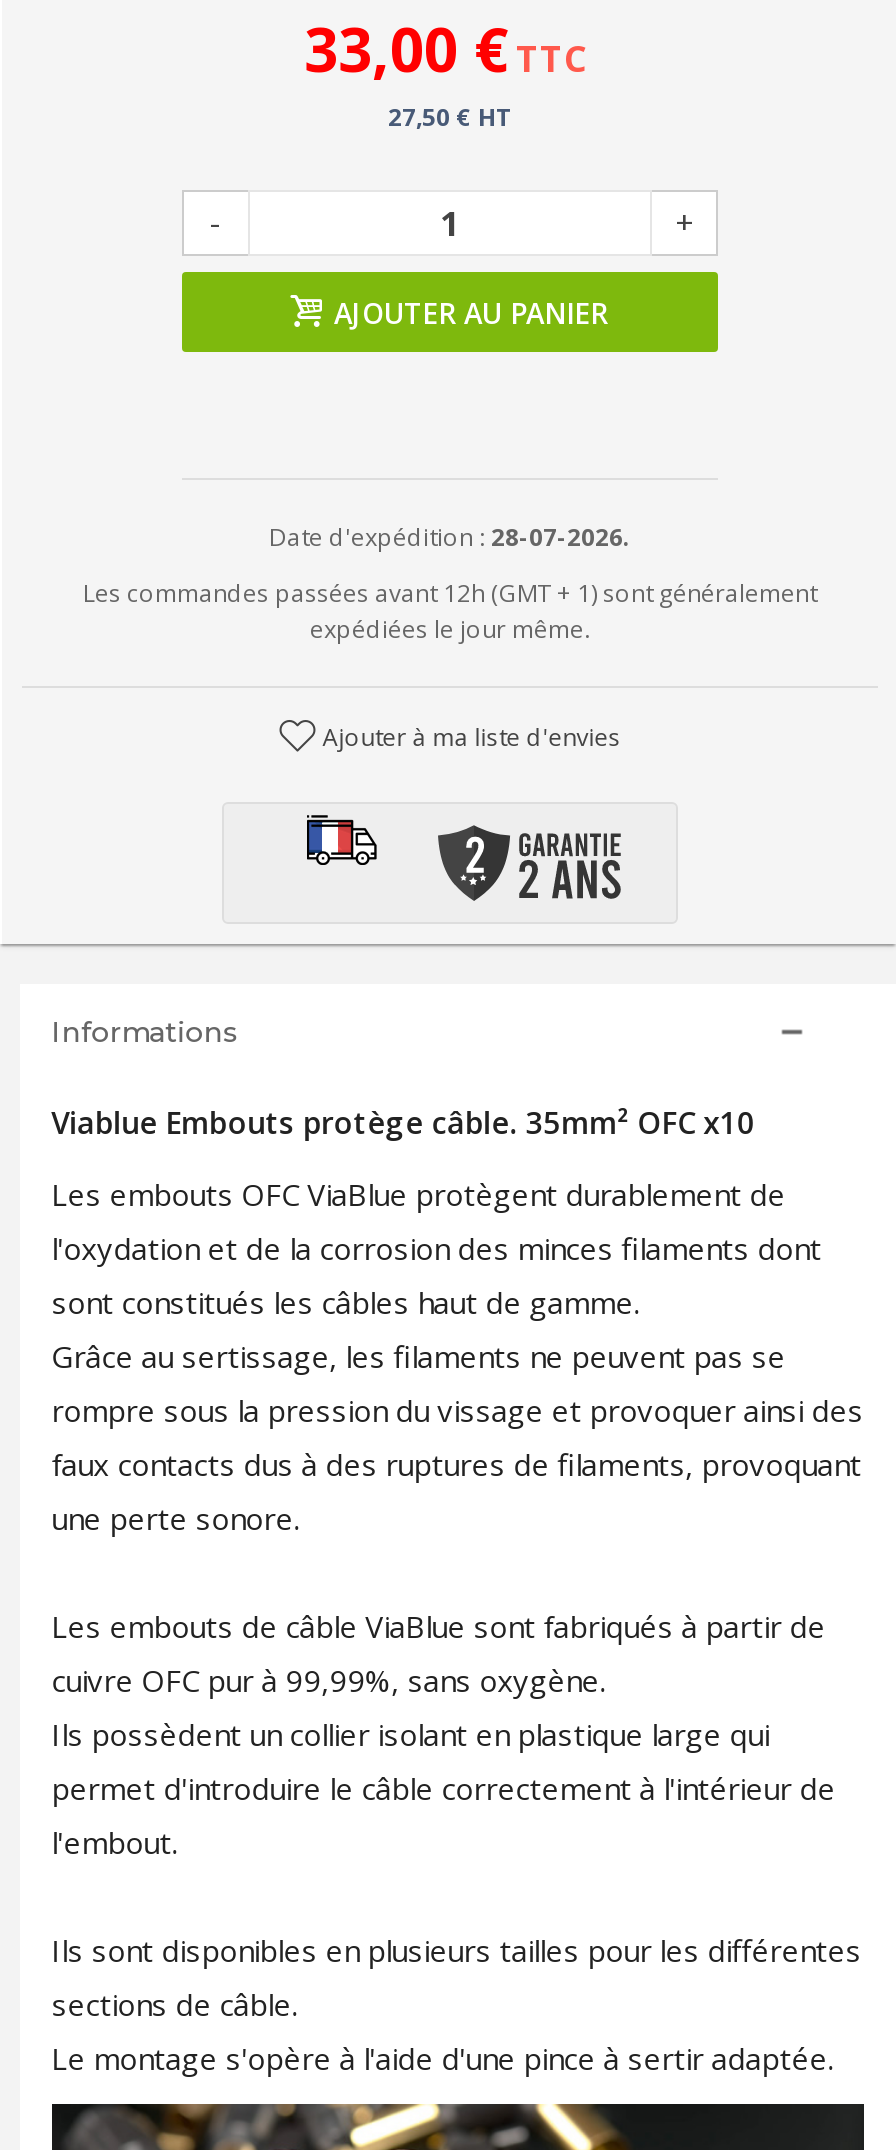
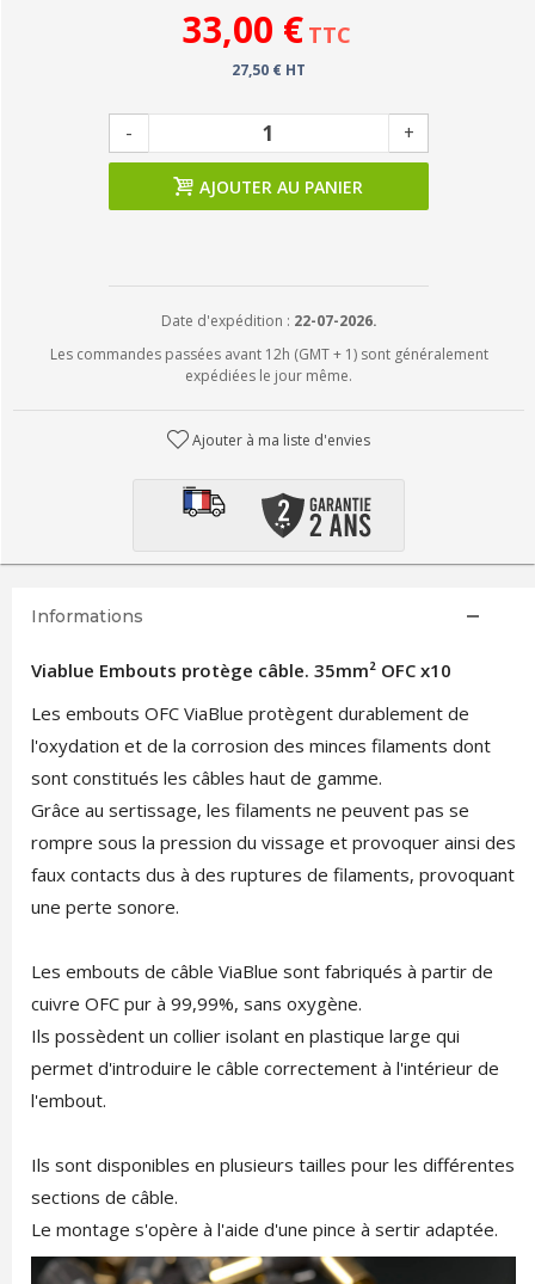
[269,520,631,554] Date d'expédition : 28-07-2026. -> [161,311,377,331] Date d'expédition : 22-07-2026.

